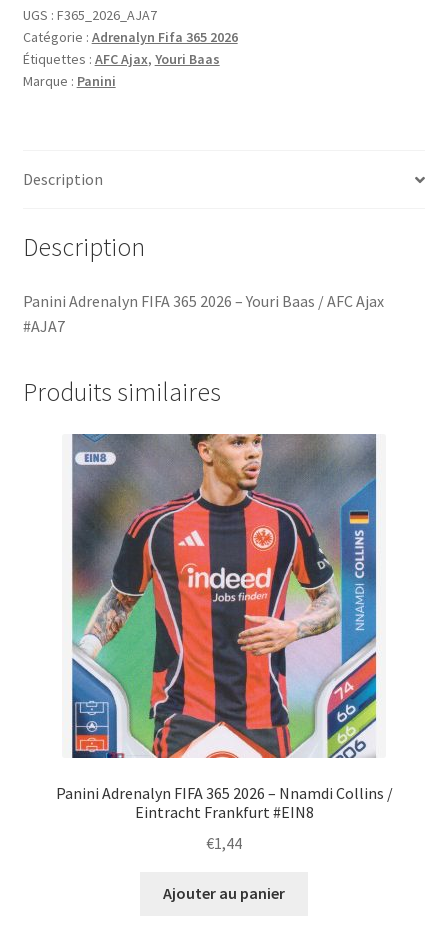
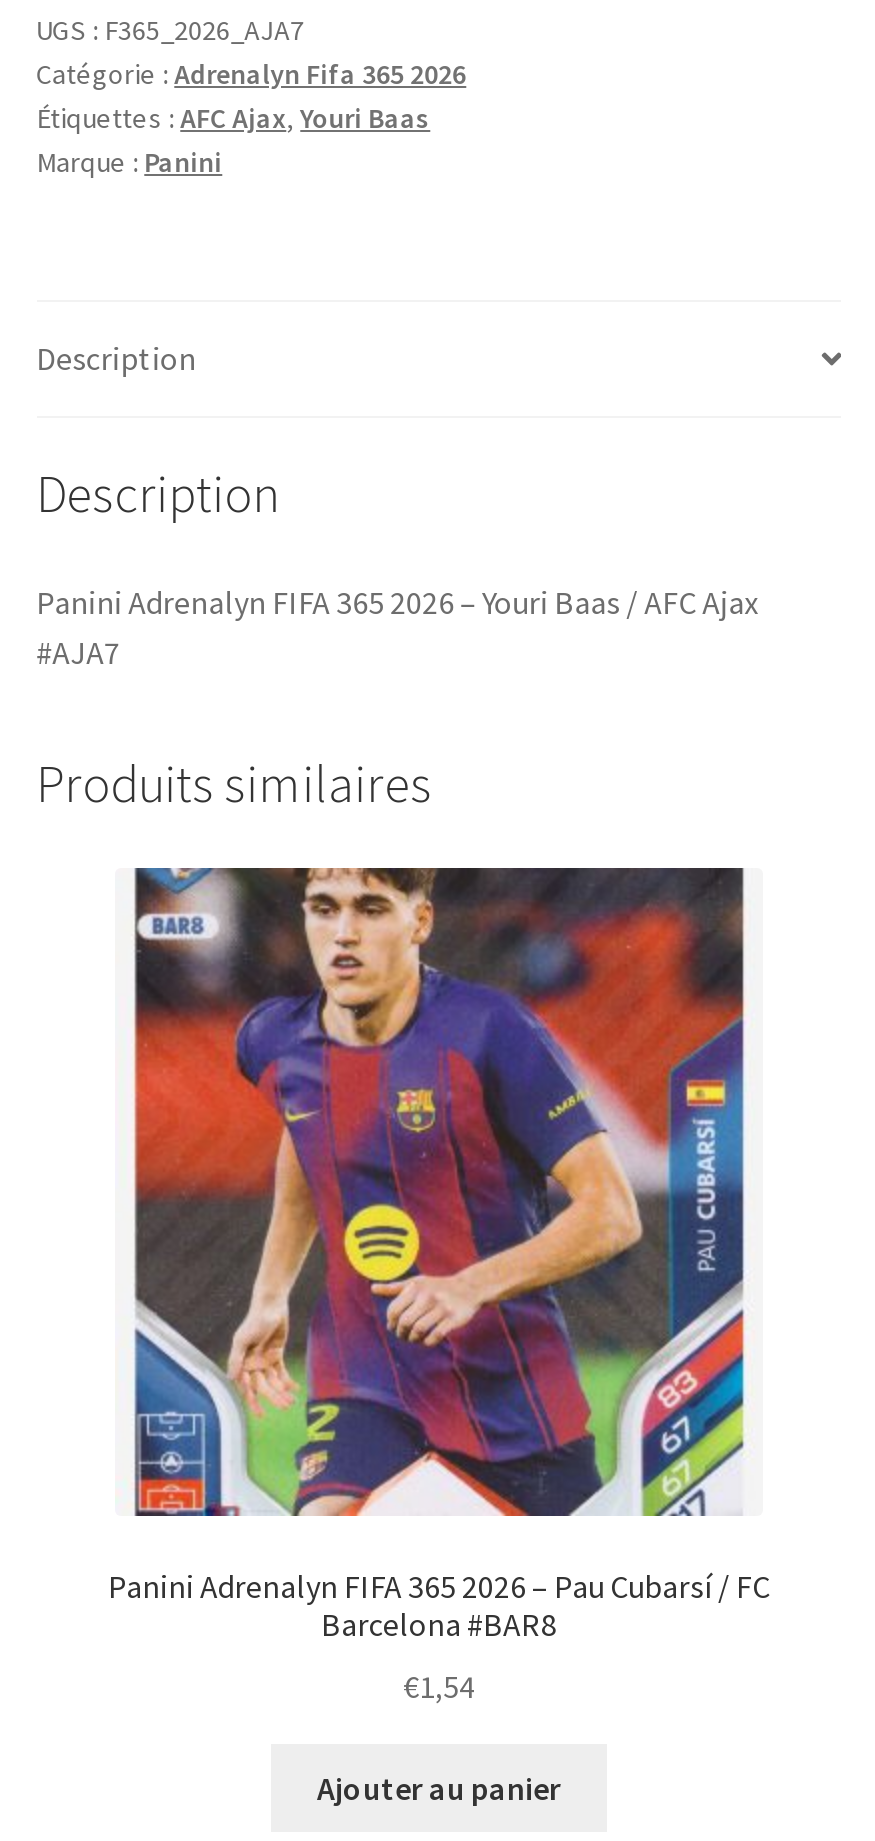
[55,433,392,822] [image] | Panini Adrenalyn FIFA 365 2026 – Nnamdi Collins / | Eintracht Frankfurt #EIN8 -> [108,866,770,1644] [image] | Panini Adrenalyn FIFA 365 2026 – Pau Cubarsí / FC | Barcelona #BAR8
[206,832,242,852] €1,44 -> [403,1665,475,1705] €1,54

